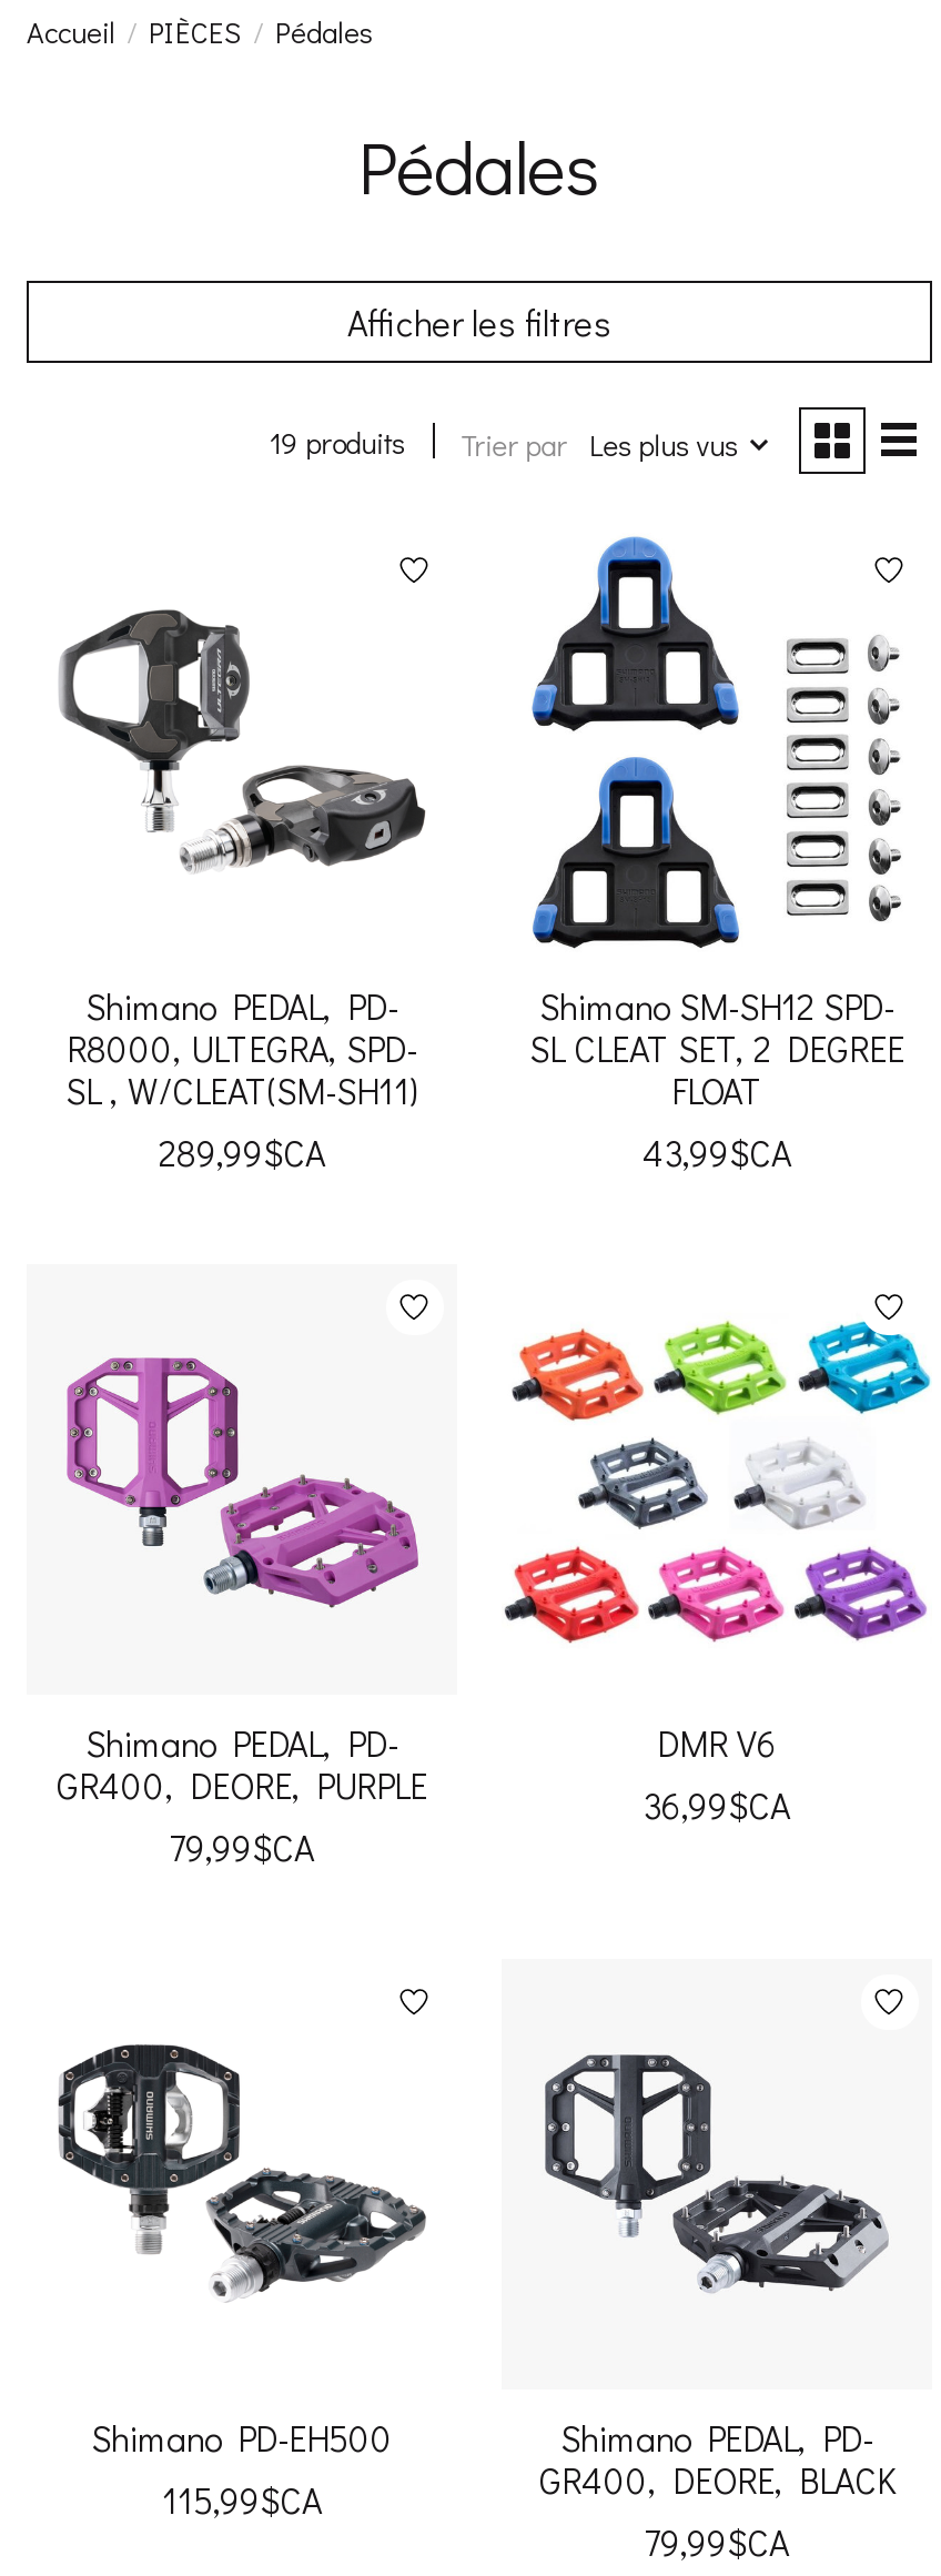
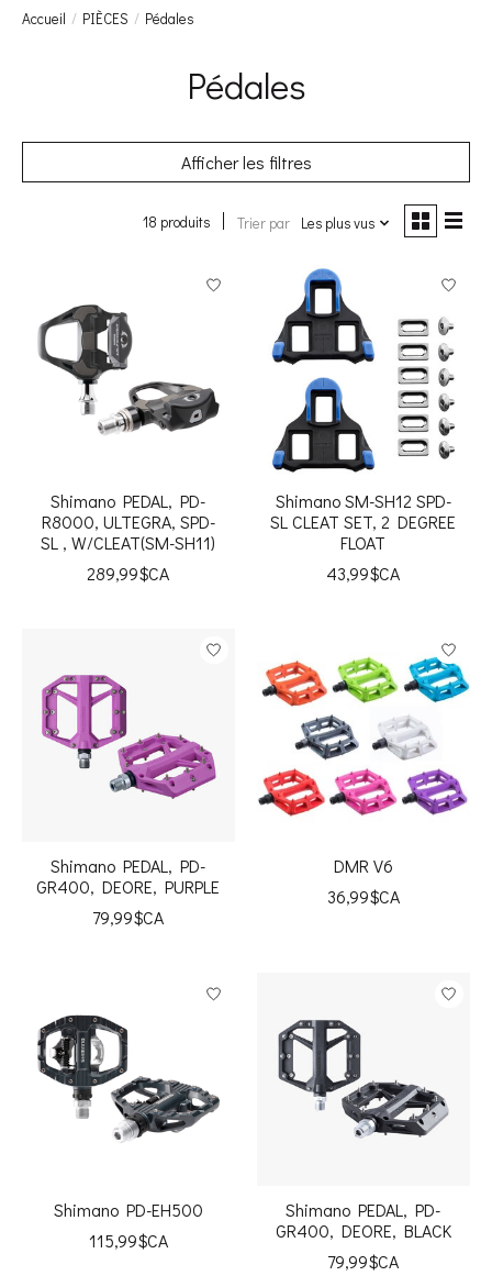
[270,424,738,465] 19 produits Trier par Les plus vus -> [142,212,374,233] 18 produits Trier par Les plus vus

